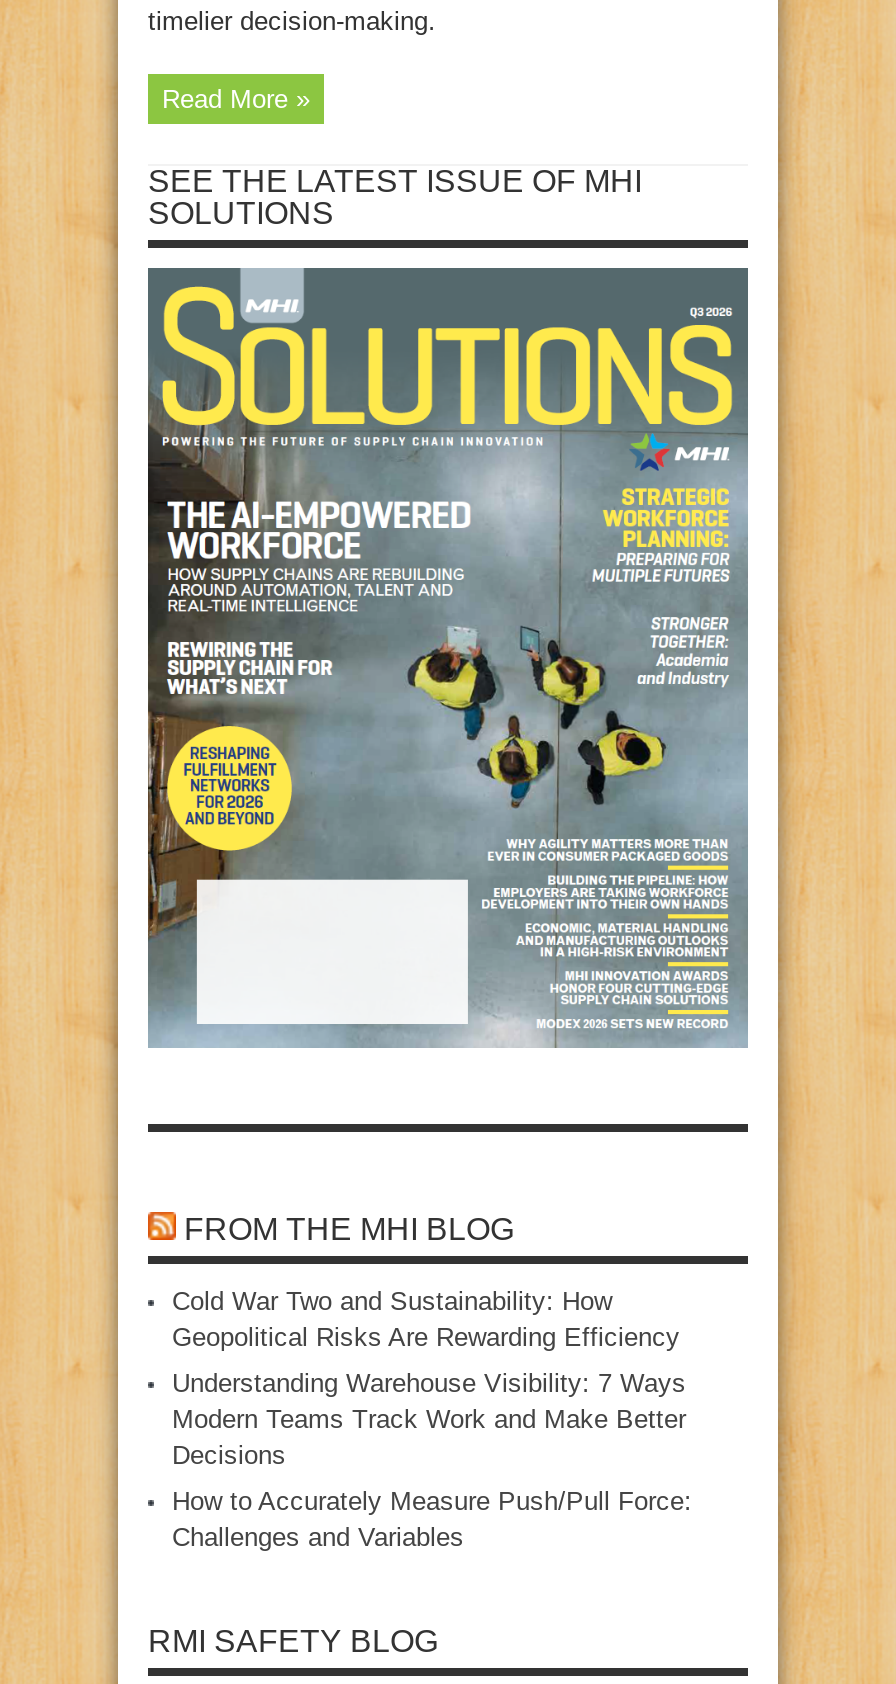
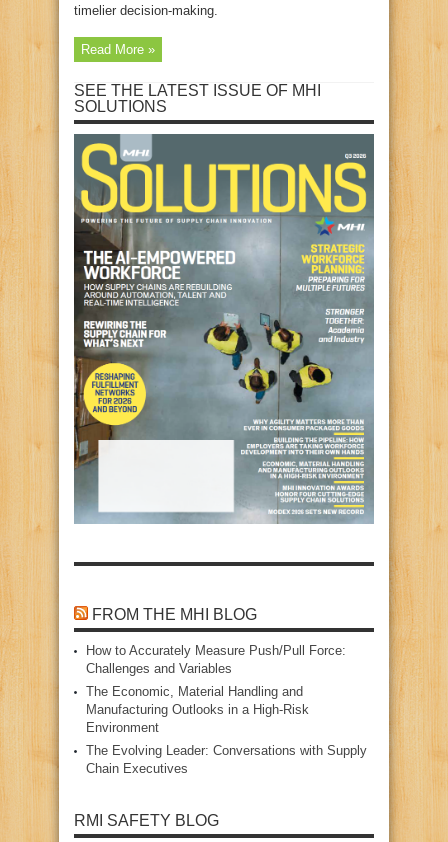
[172,1287,686,1471] Cold War Two and Sustainability: How | Geopolitical Risks Are Rewarding Efficiency | Understanding Warehouse Visibility: 7 Ways | Modern Teams Track Work and Make Better | Decisions -> none
moved [172,1487,692,1553] -> [86,643,346,676]: How to Accurately Measure Push/Pull Force: | Challenges and Variables
none -> [86,684,367,776] The Economic, Material Handling and | Manufacturing Outlooks in a High‑Risk | Environment | The Evolving Leader: Conversations with Supply | Chain Executives

